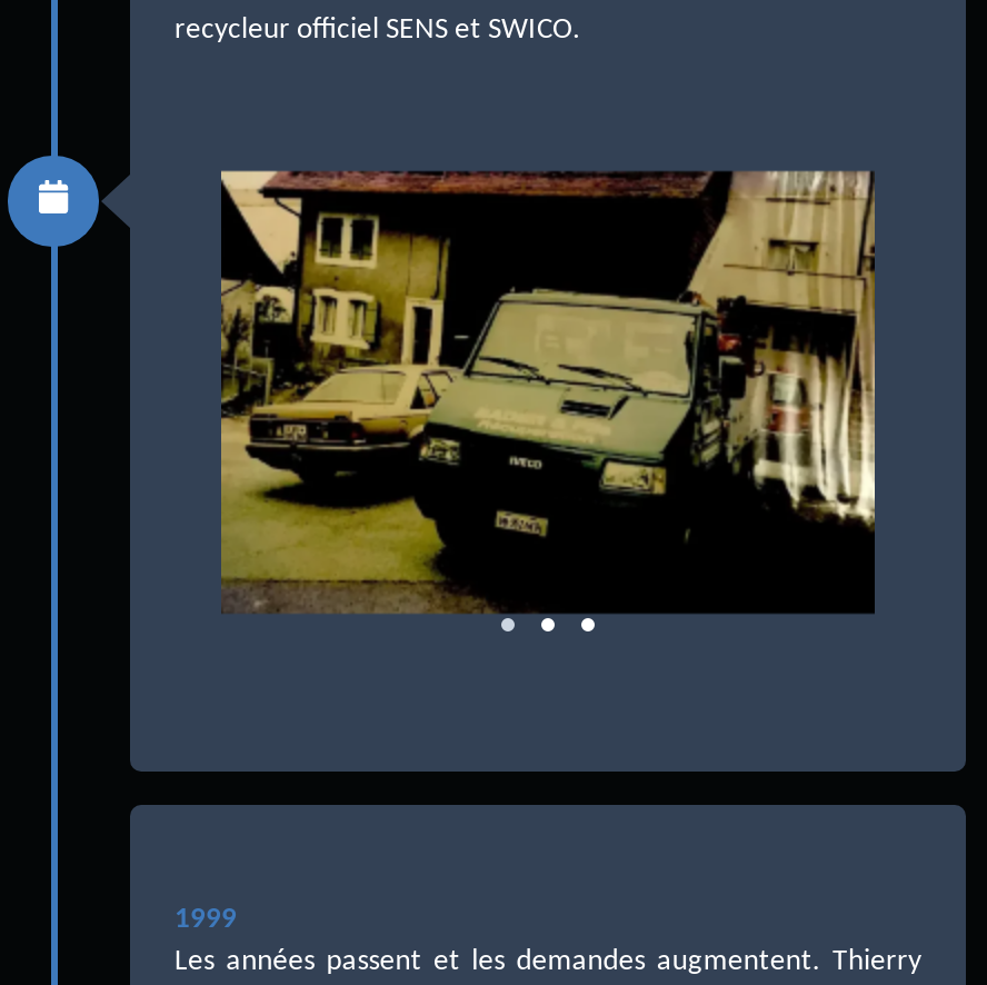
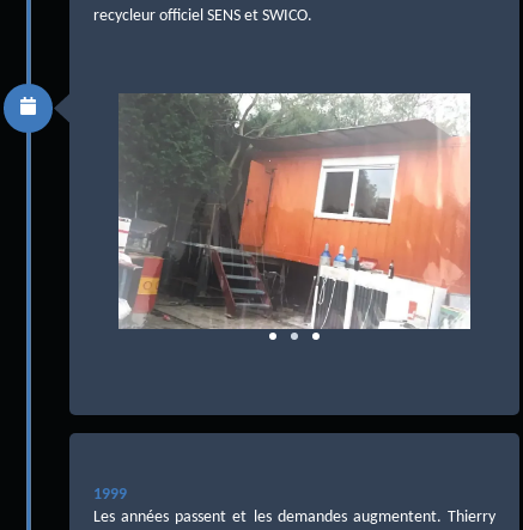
[219,169,877,629] [image] -> [117,92,472,339] [image]

